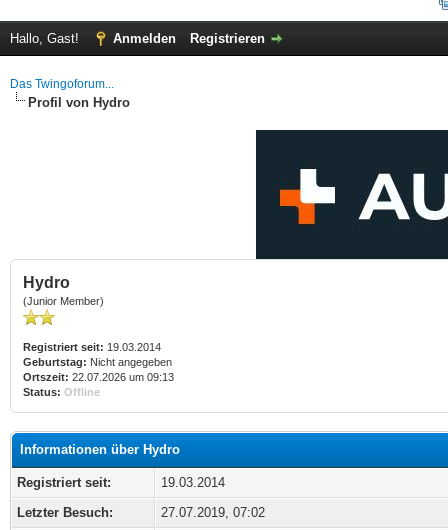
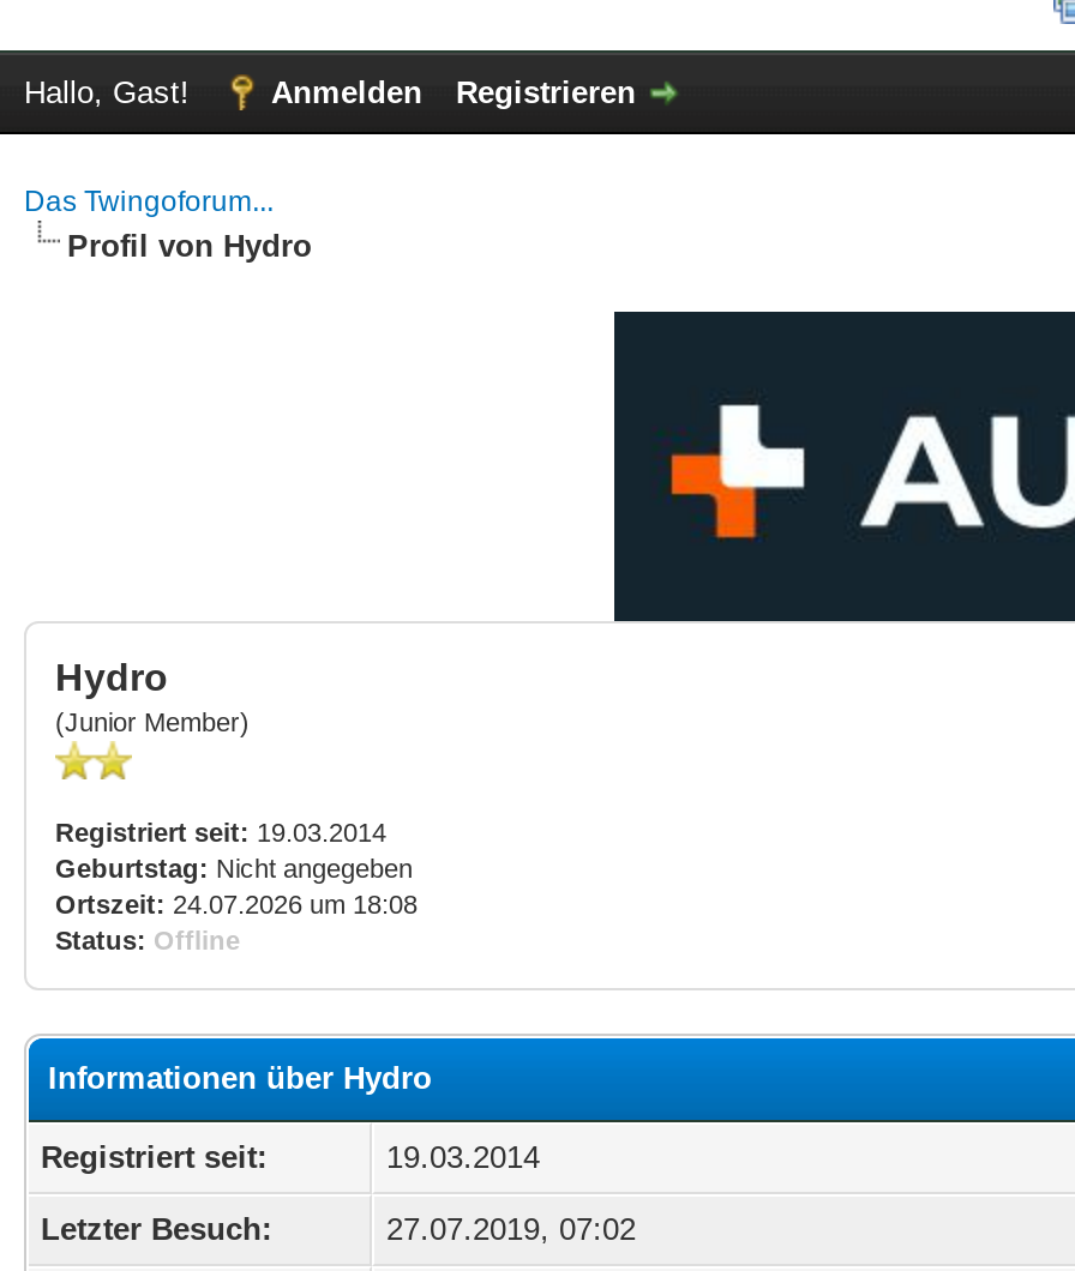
[23,371,174,383] Ortszeit: 22.07.2026 um 09:13 -> [55,890,418,918] Ortszeit: 24.07.2026 um 18:08

